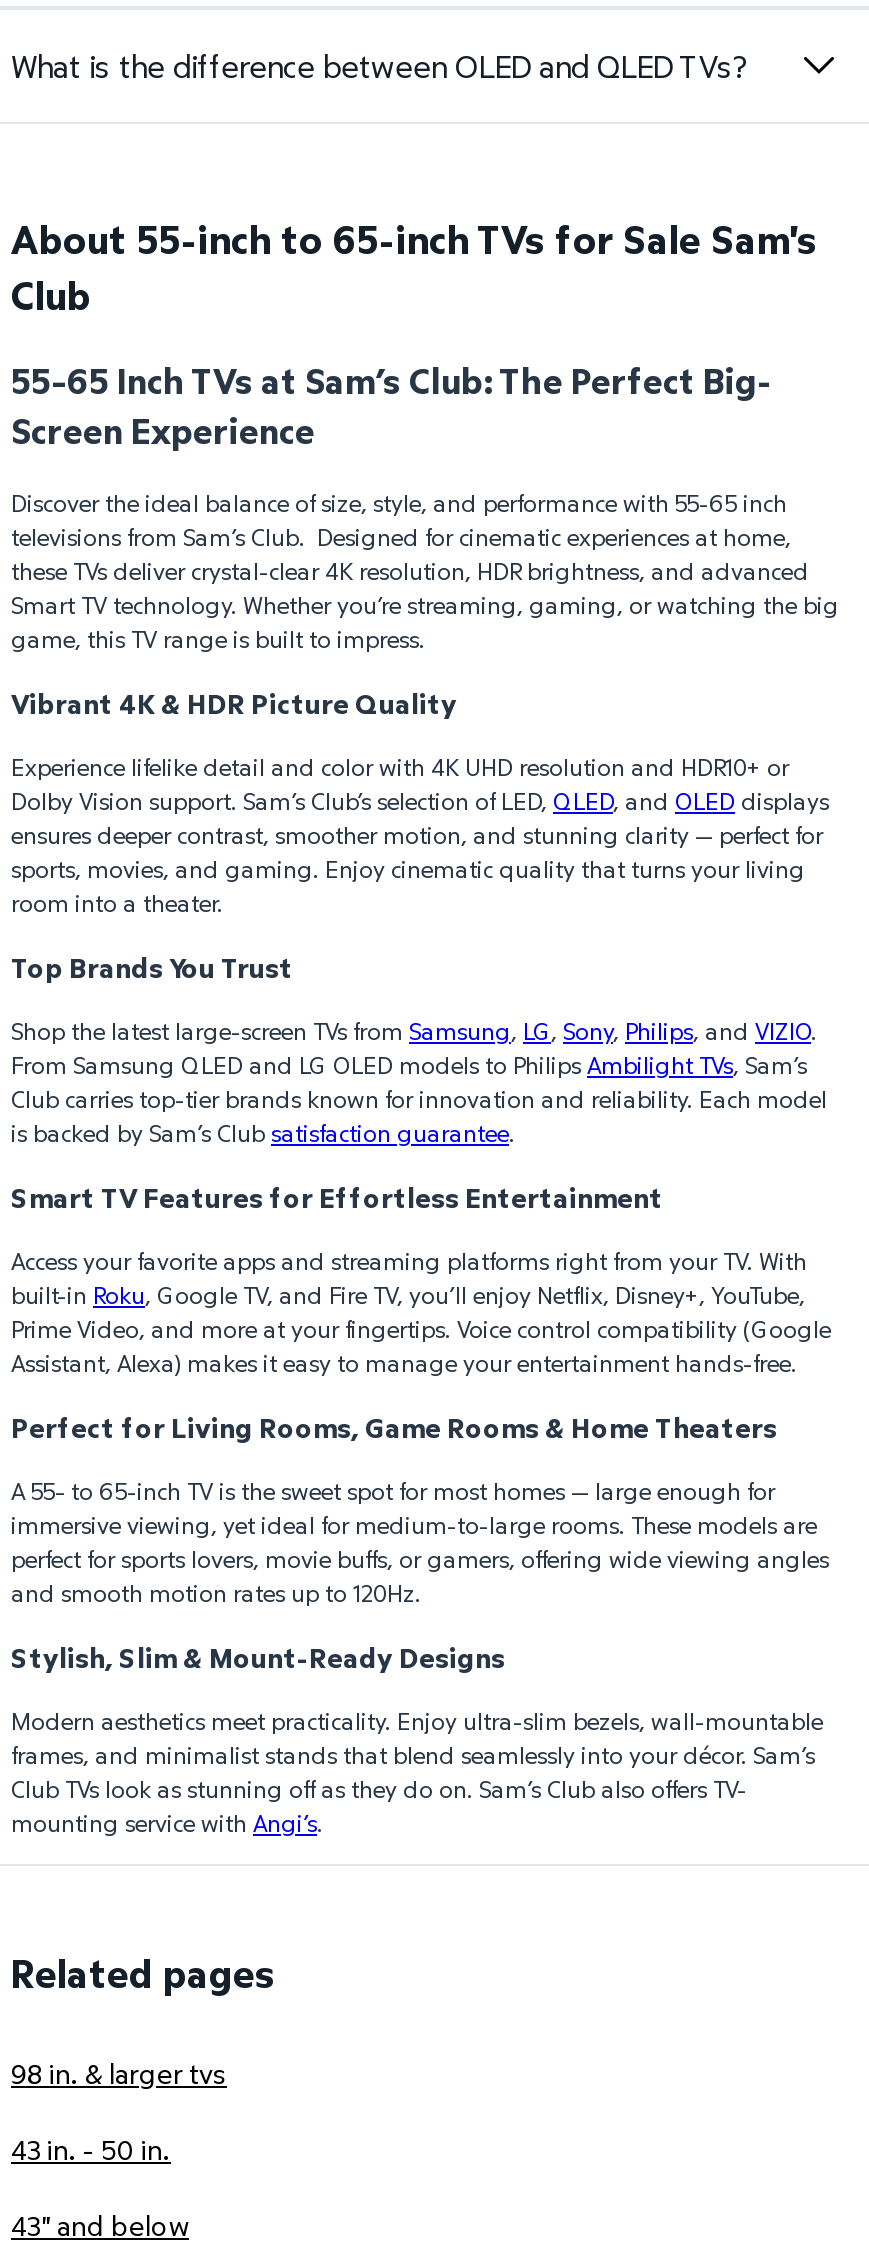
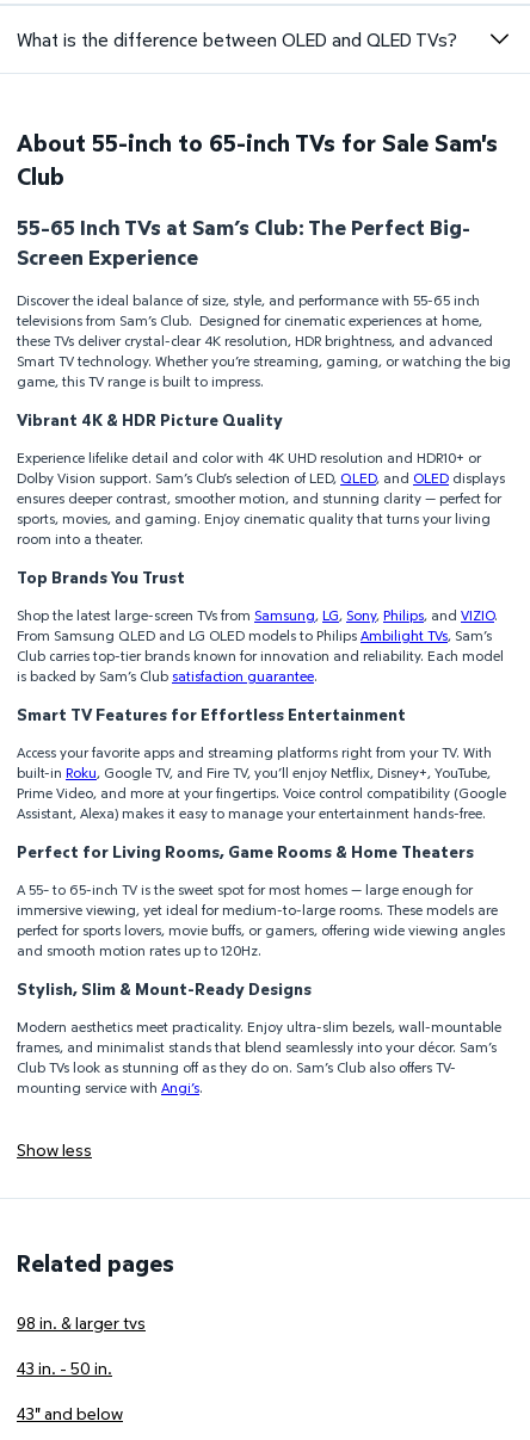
none -> [17,1138,92,1161] Show less

